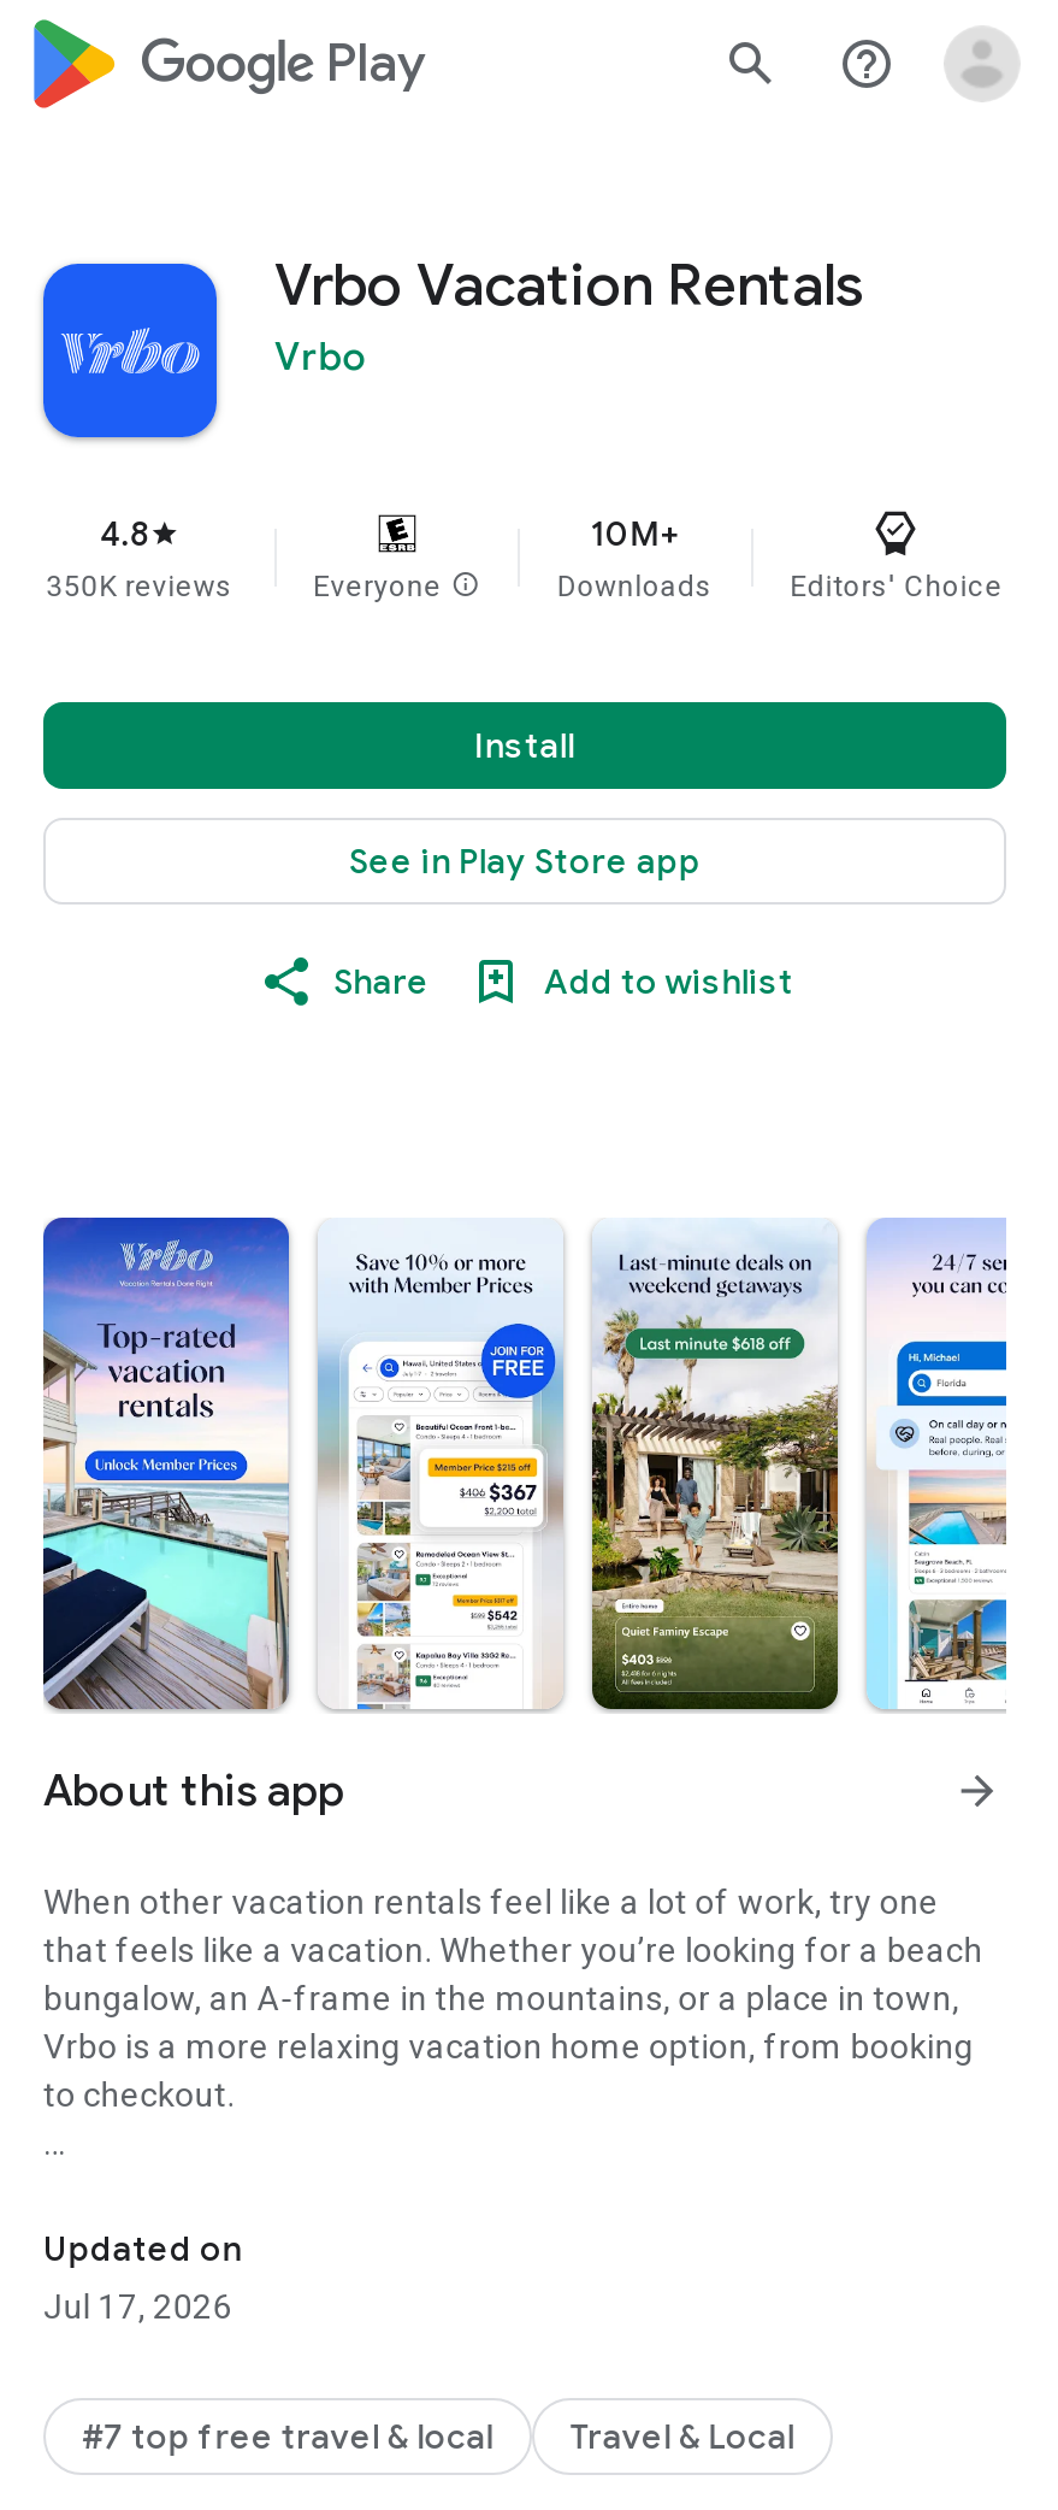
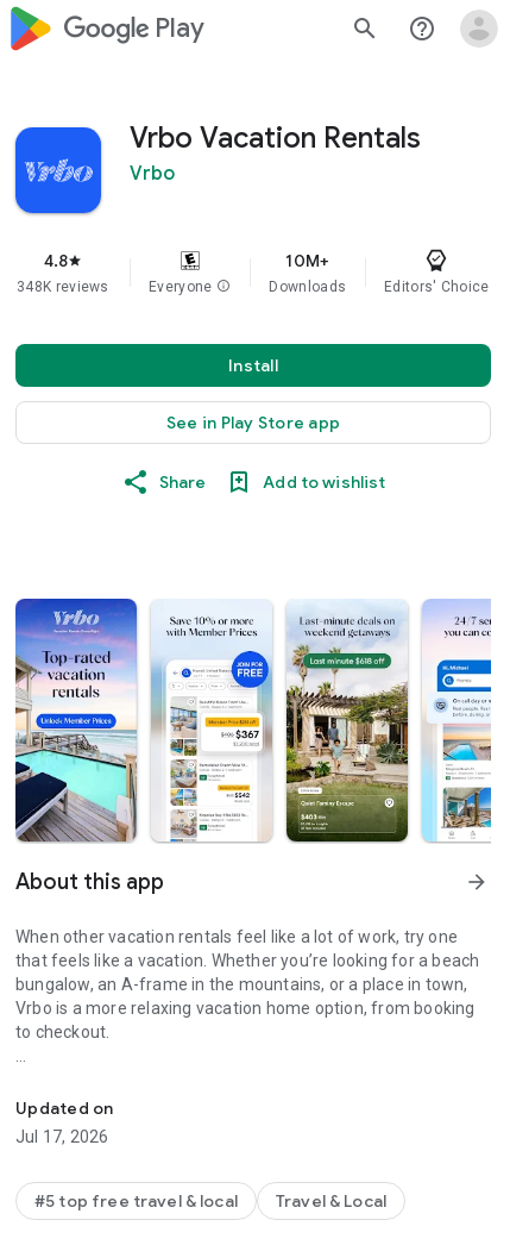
[46,570,233,603] 350K reviews -> [17,279,109,295] 348K reviews
[82,2415,493,2458] #7 top free travel & local -> [34,1190,238,1212] #5 top free travel & local

